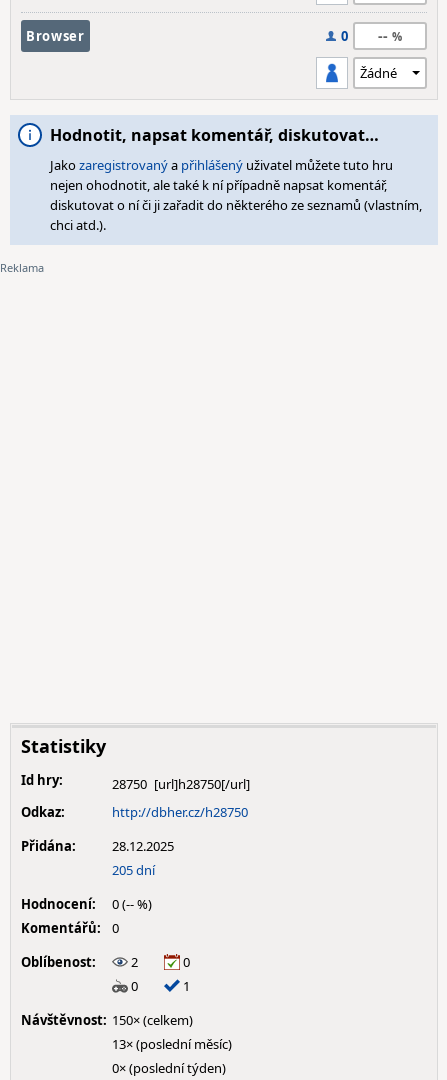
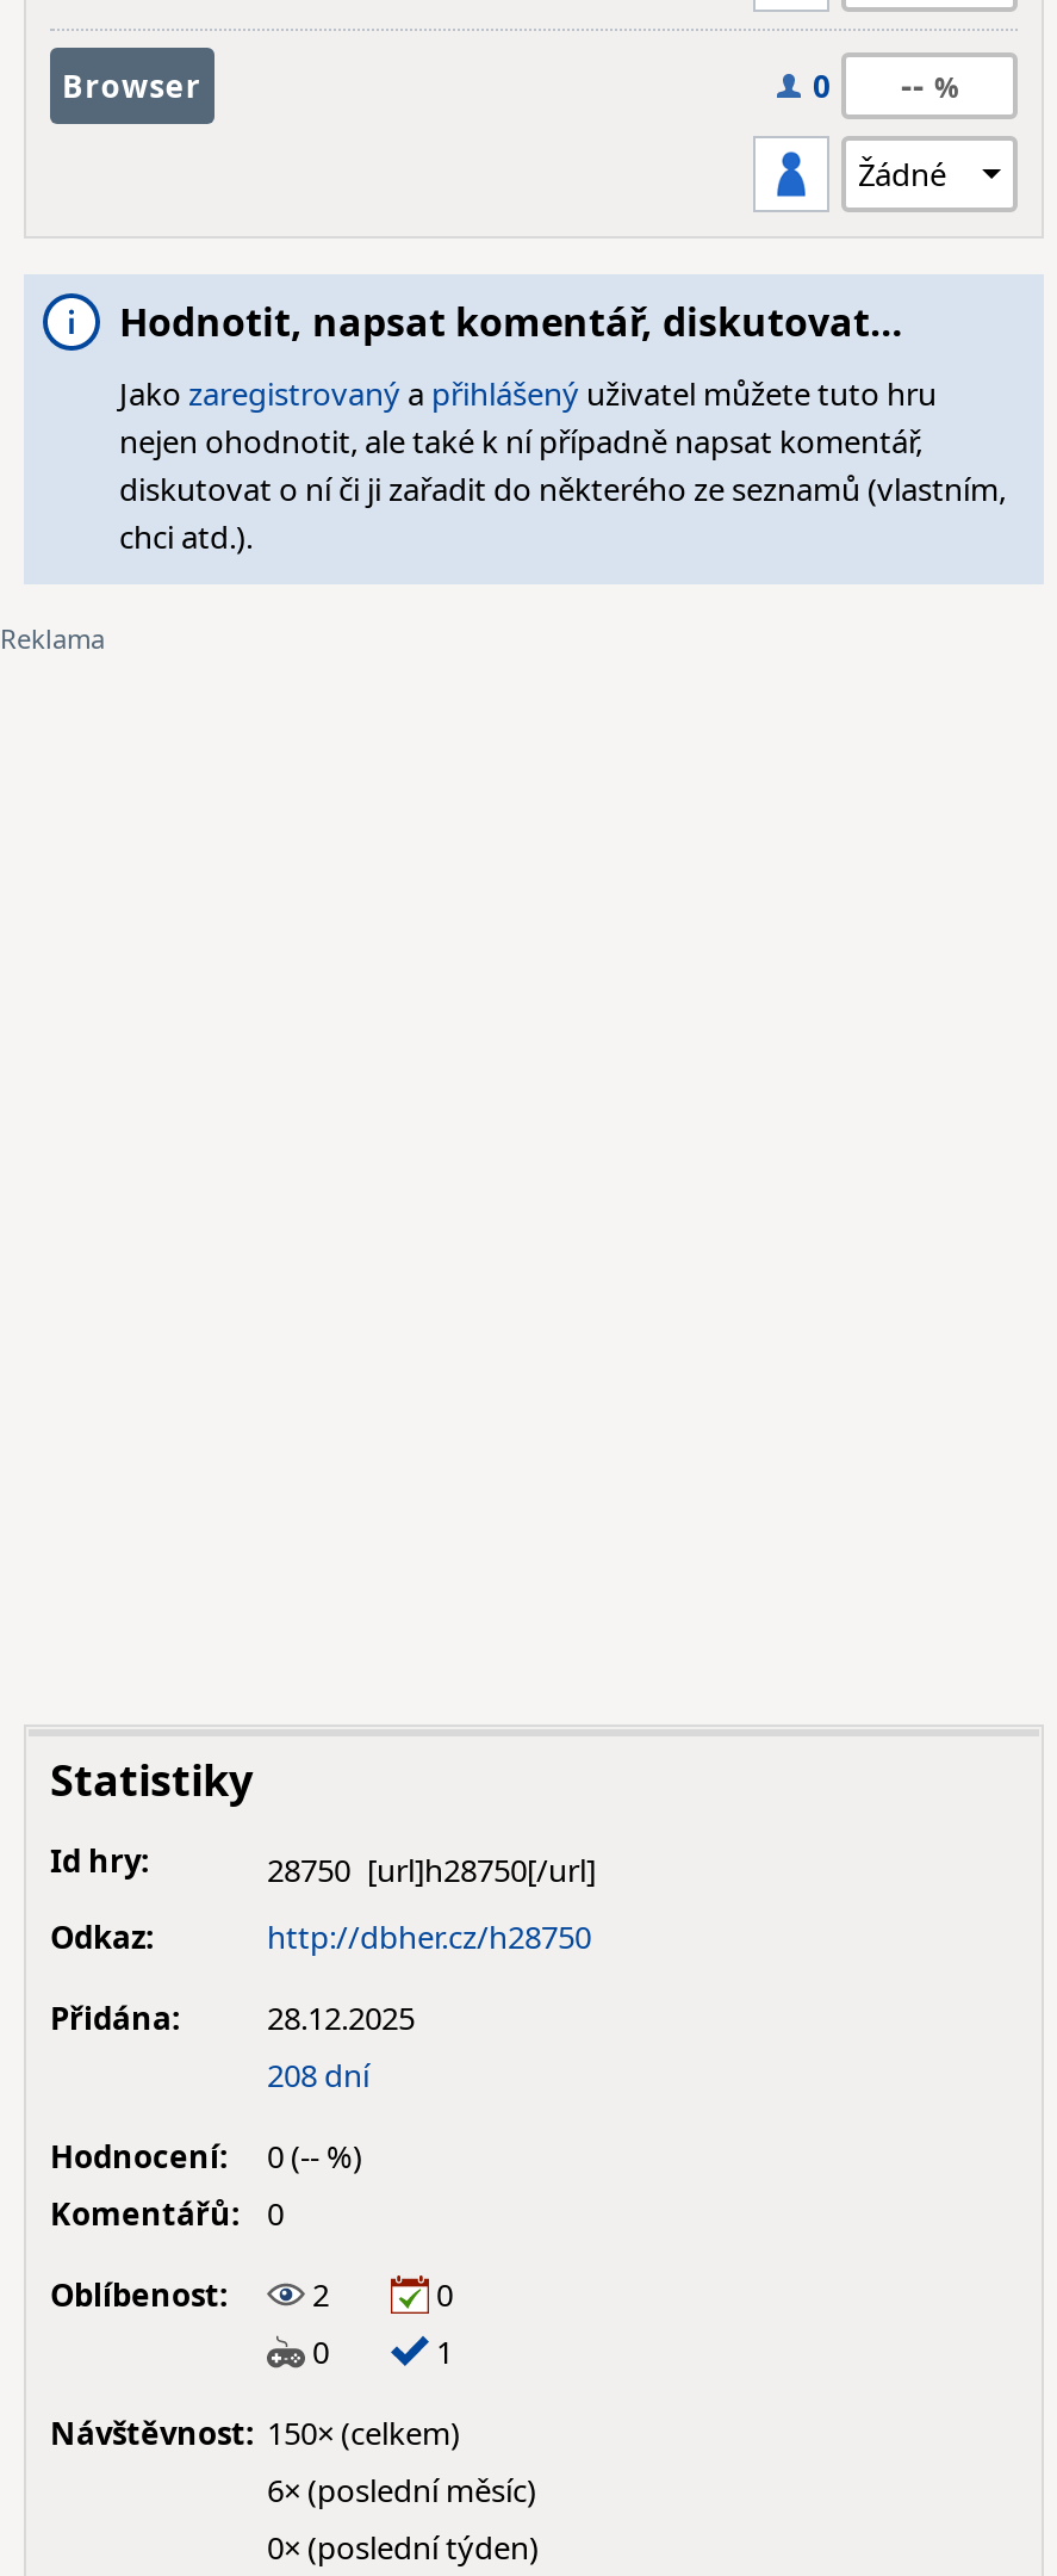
[112,861,155,879] 205 dní -> [267,2054,369,2097] 208 dní
[112,1035,232,1053] 13× (poslední měsíc) -> [267,2469,536,2512] 6× (poslední měsíc)

